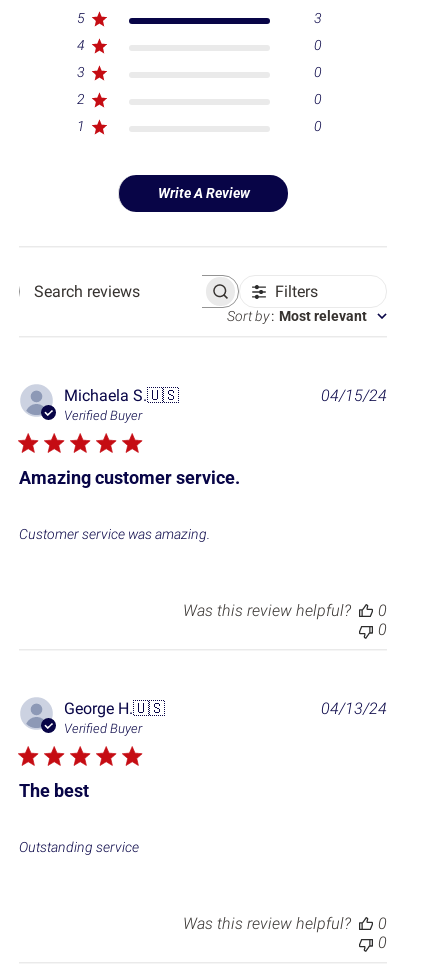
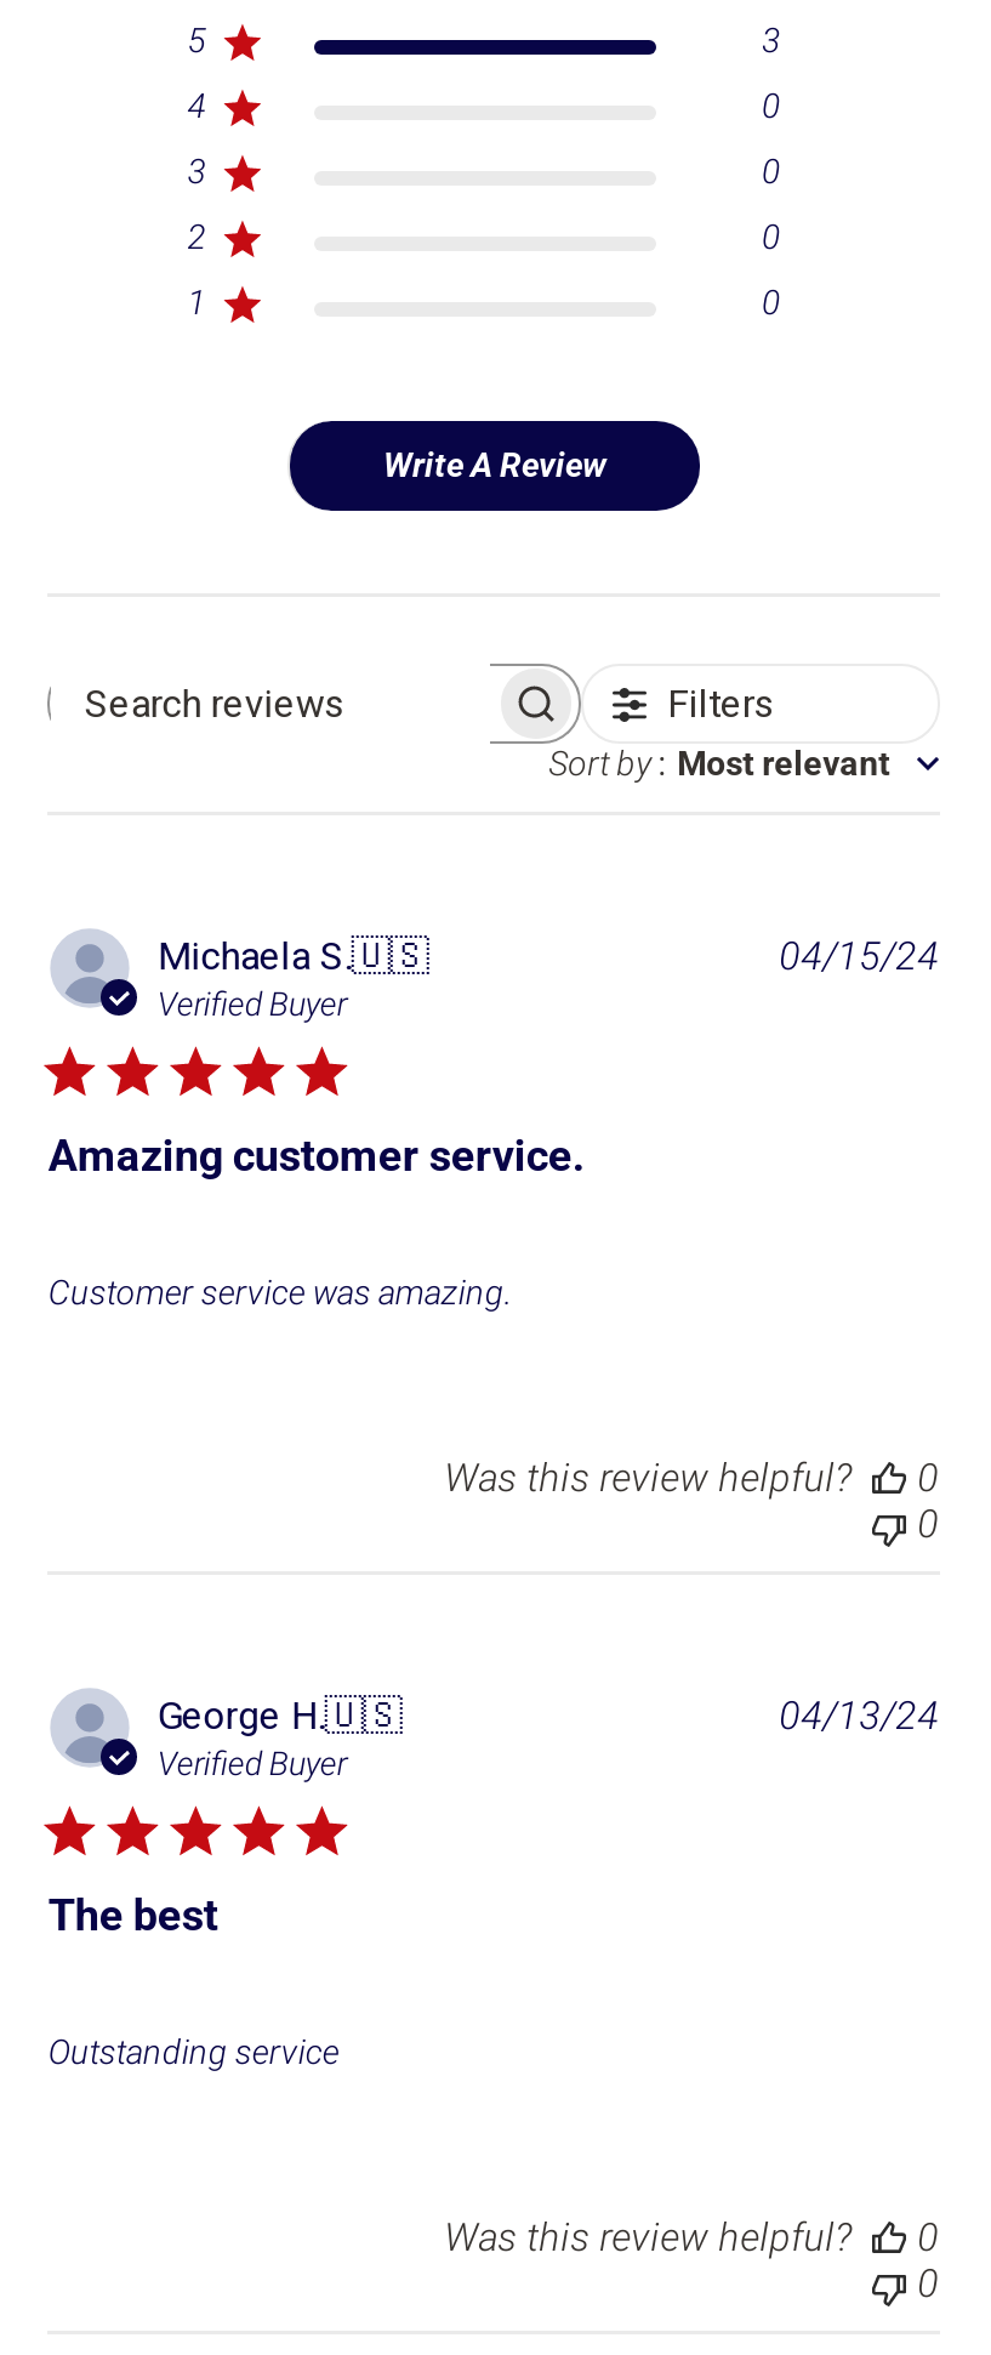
[227,308,367,324] Sort by: Most relevant -> [549,744,891,783] Sort by : Most relevant

